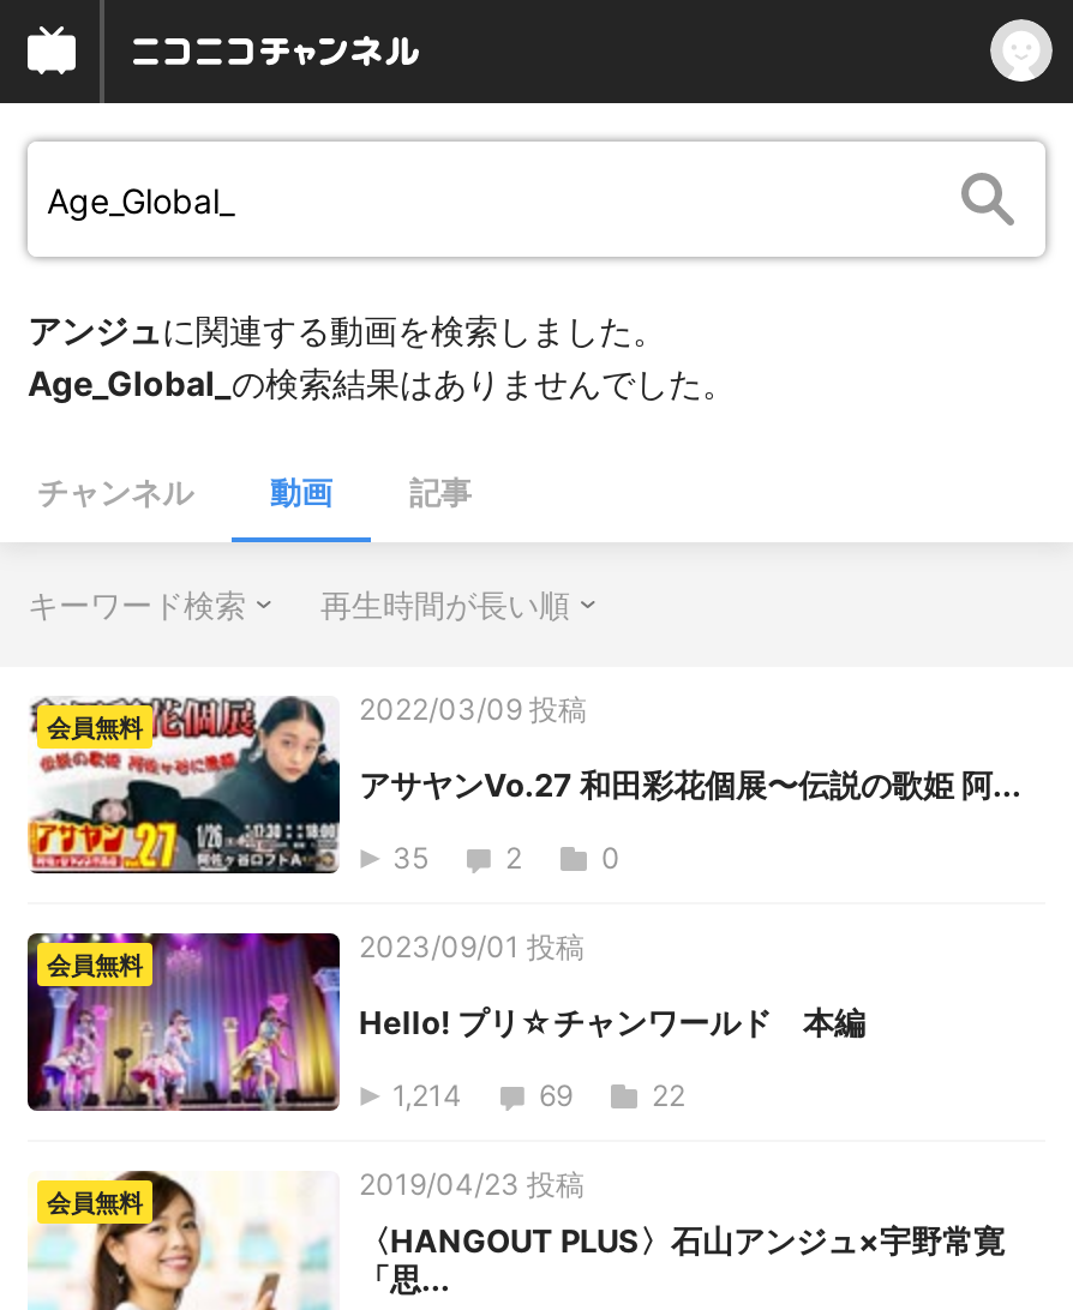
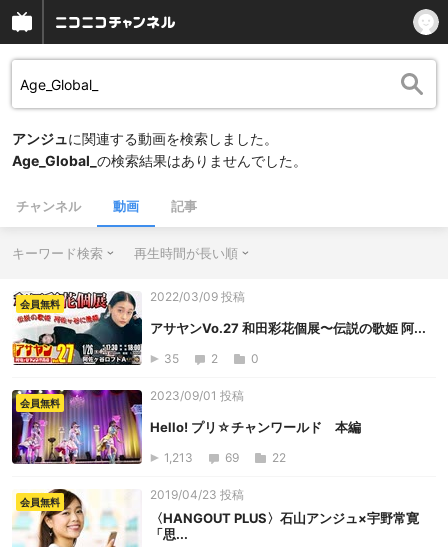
[392,1077,462,1113] 1,214 -> [164,450,193,465] 1,213

